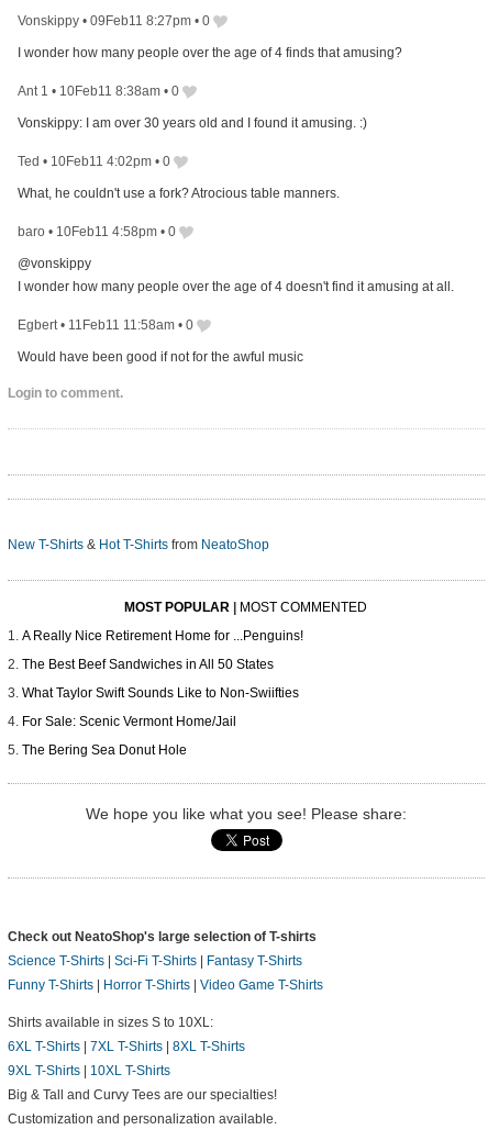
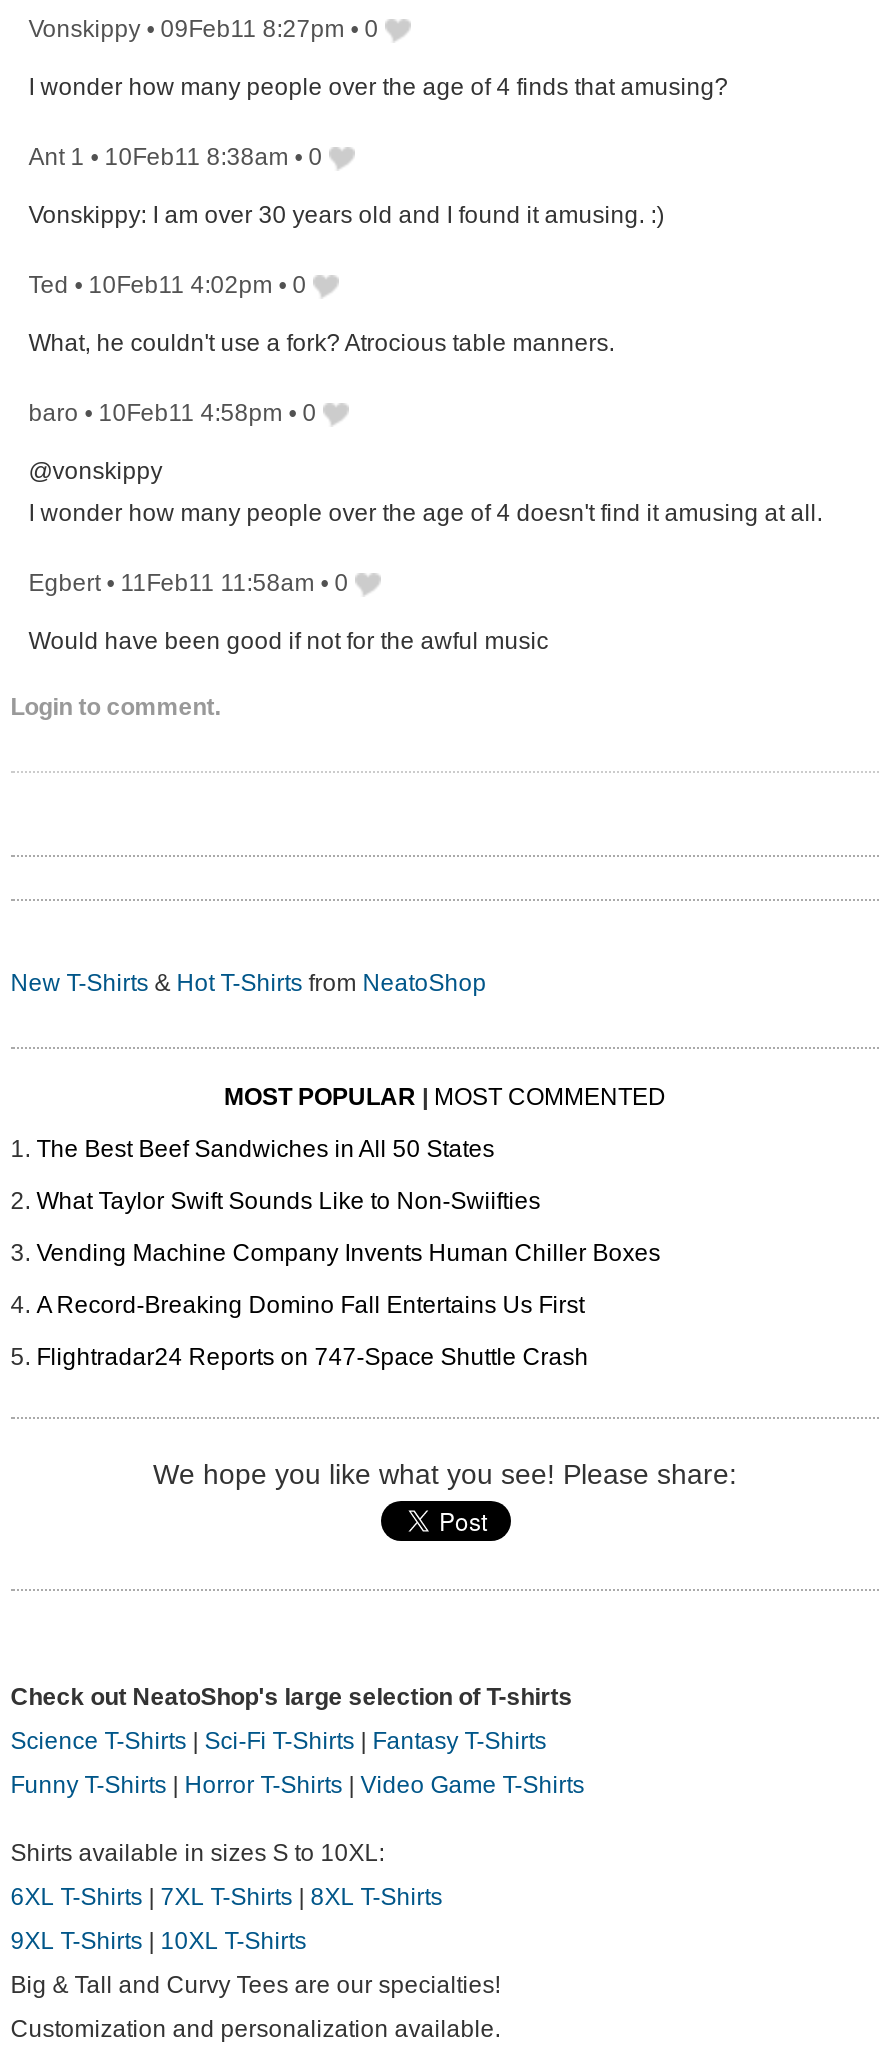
[22,629,303,644] A Really Nice Retirement Home for ...Penguins! -> none
moved [22,657,299,701] -> [36,1136,540,1216]: The Best Beef Sandwiches in All 50 States | What Taylor Swift Sounds Like to Non-Swiifties
[22,714,236,758] For Sale: Scenic Vermont Home/Jail | The Bering Sea Donut Hole -> [36,1240,660,1372] Vending Machine Company Invents Human Chiller Boxes | A Record-Breaking Domino Fall Entertains Us First | Flightradar24 Reports on 747-Space Shuttle Crash

